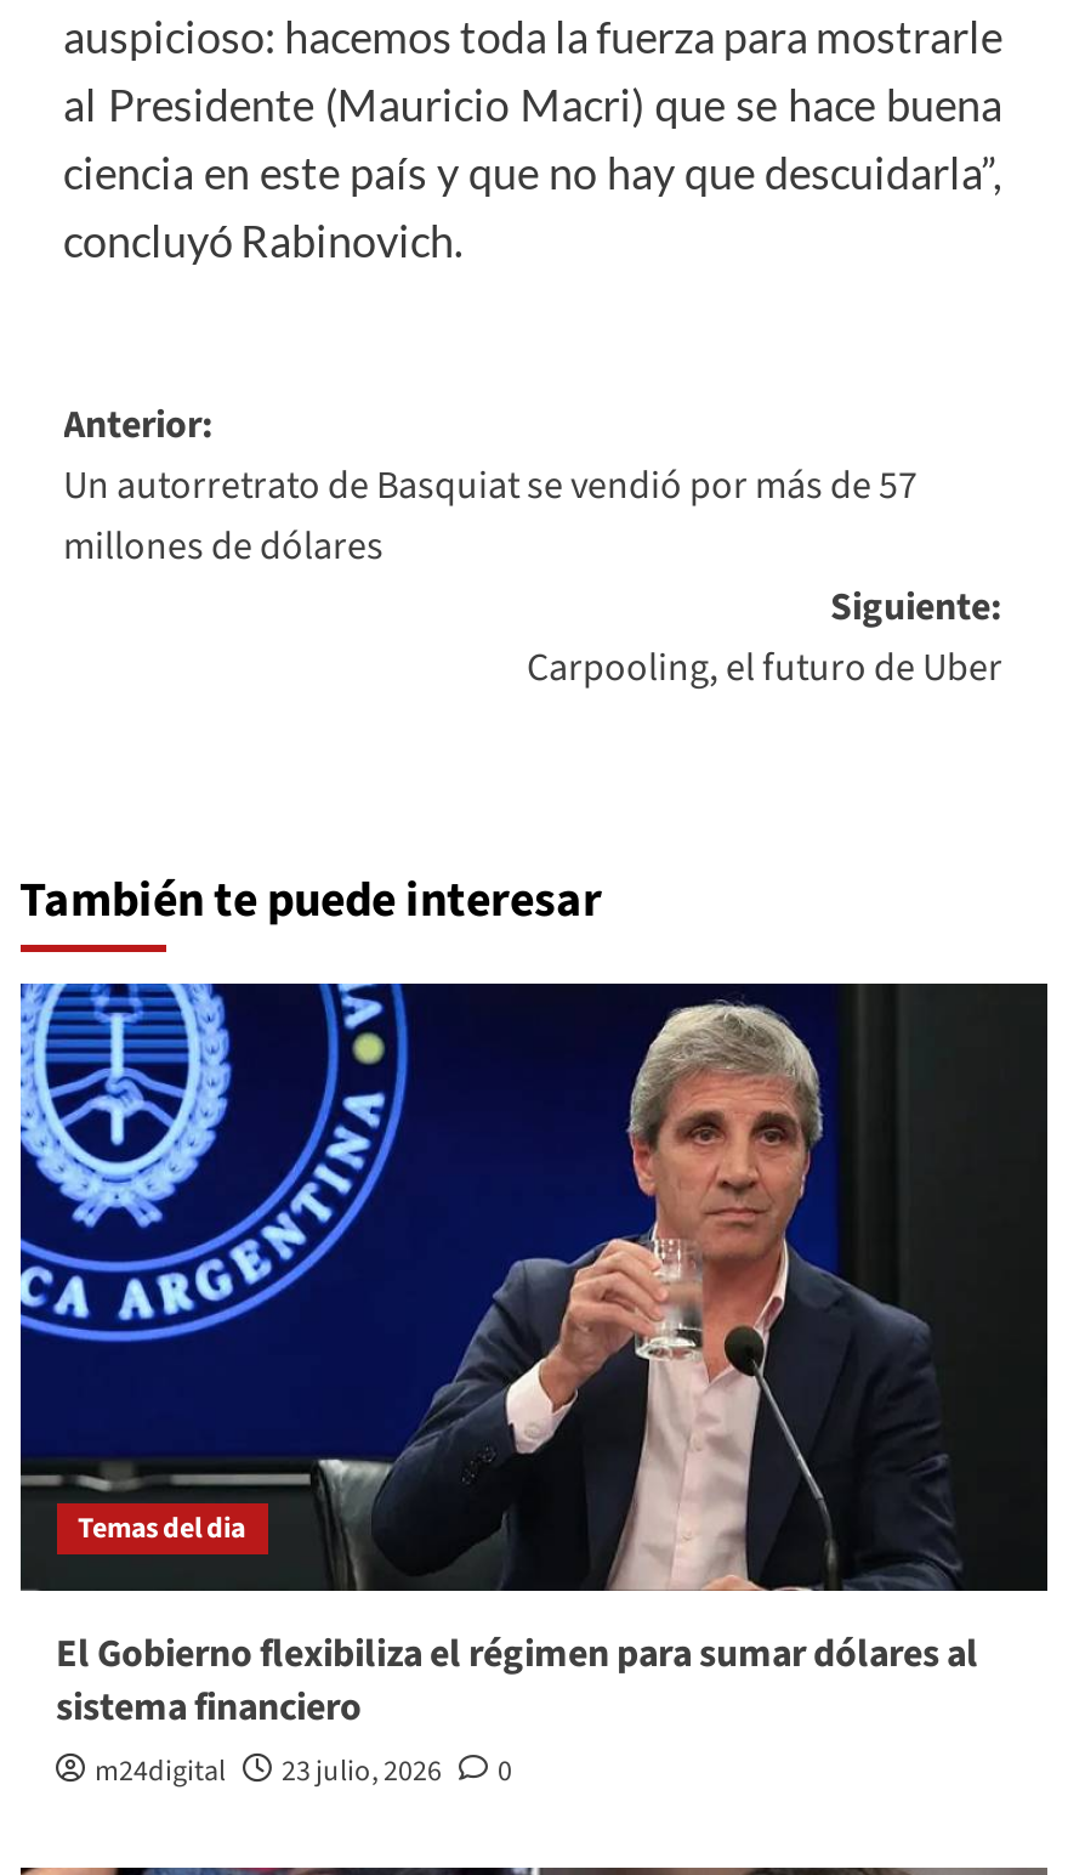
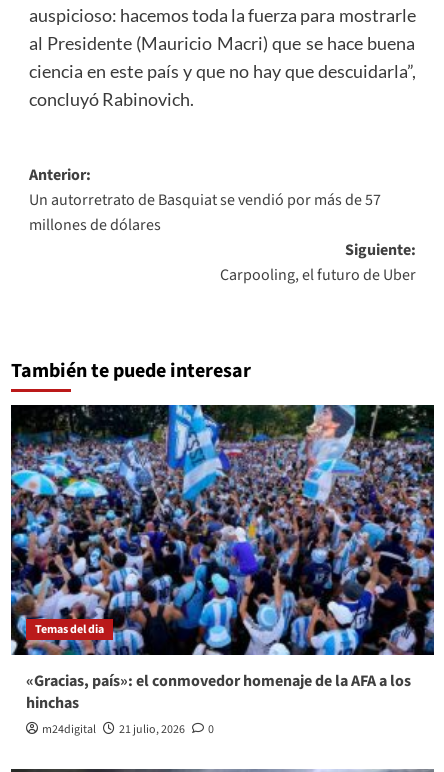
[18,981,1050,1734] [image] | El Gobierno flexibiliza el régimen para sumar dólares al | sistema financiero -> [10,404,435,714] [image] | «Gracias, país»: el conmovedor homenaje de la AFA a los | hinchas
[95,1751,512,1792] m24digital 23 julio, 2026 0 -> [41,721,213,738] m24digital 21 julio, 2026 0

